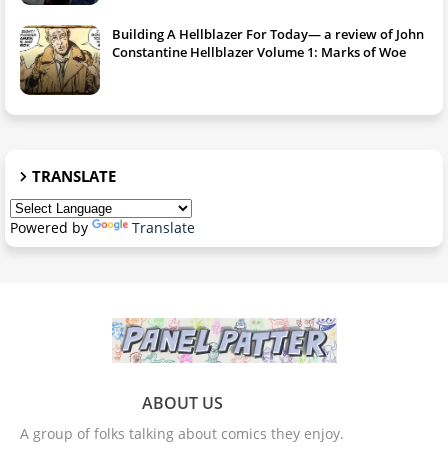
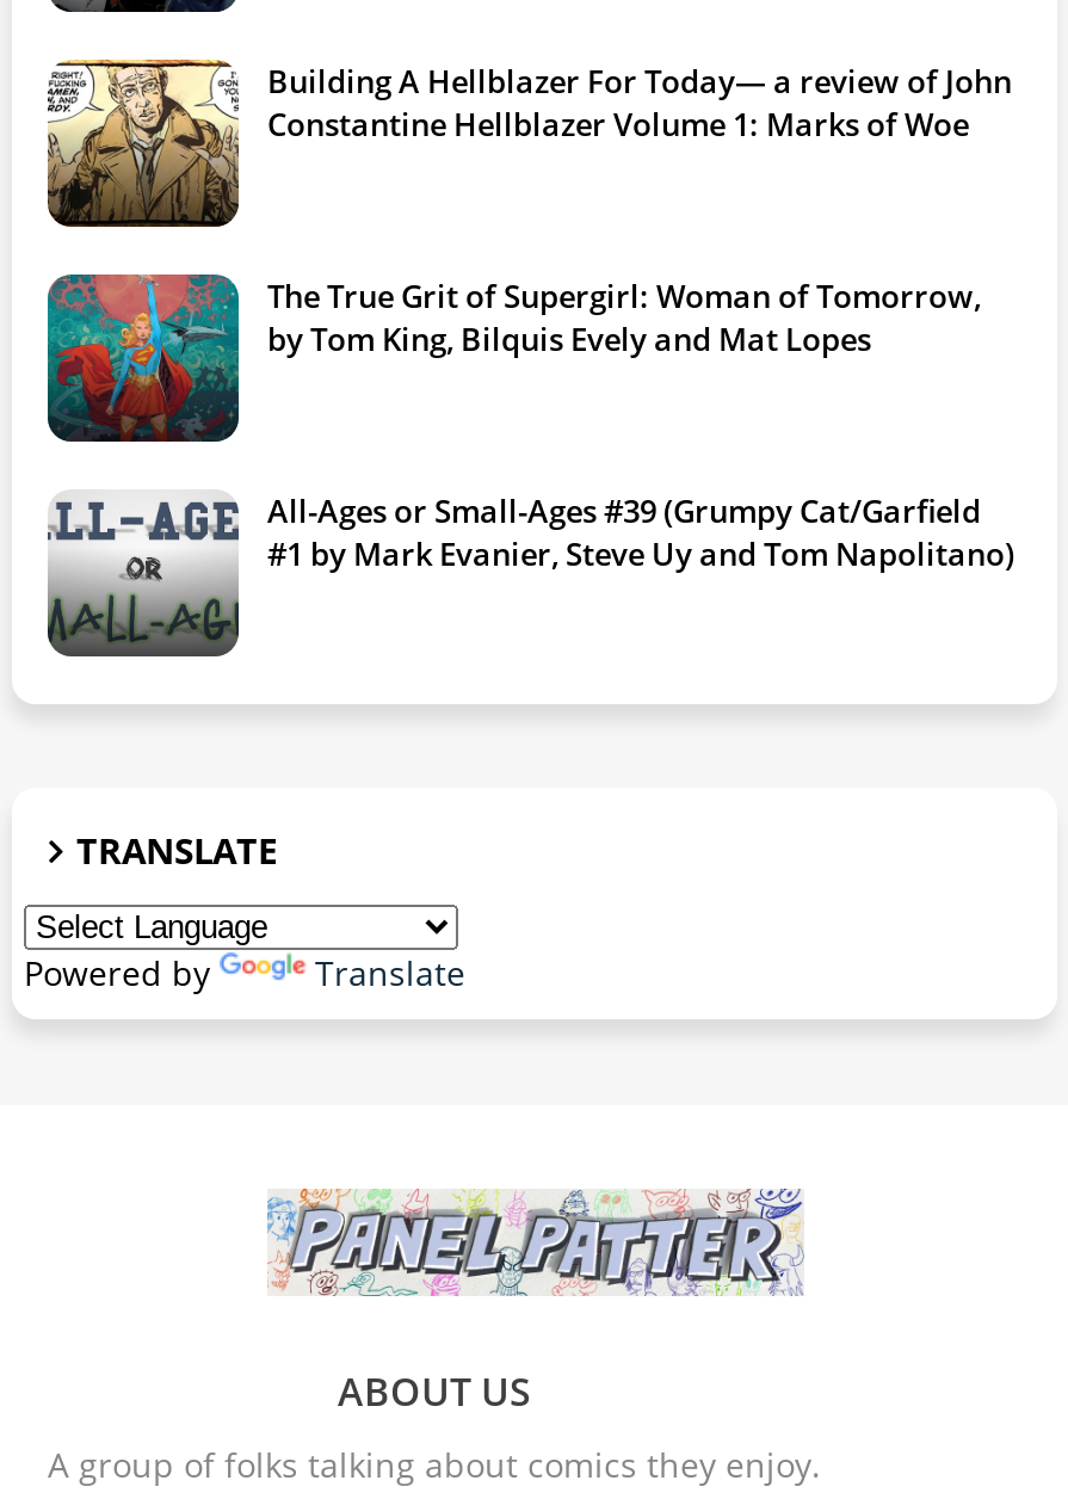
none -> [45,272,981,442] [image] | The True Grit of Supergirl: Woman of Tomorrow, | by Tom King, Bilquis Evely and Mat Lopes
none -> [48,490,1014,656] [image] | All-Ages or Small-Ages #39 (Grumpy Cat/Garfield | #1 by Mark Evanier, Steve Uy and Tom Napolitano)

